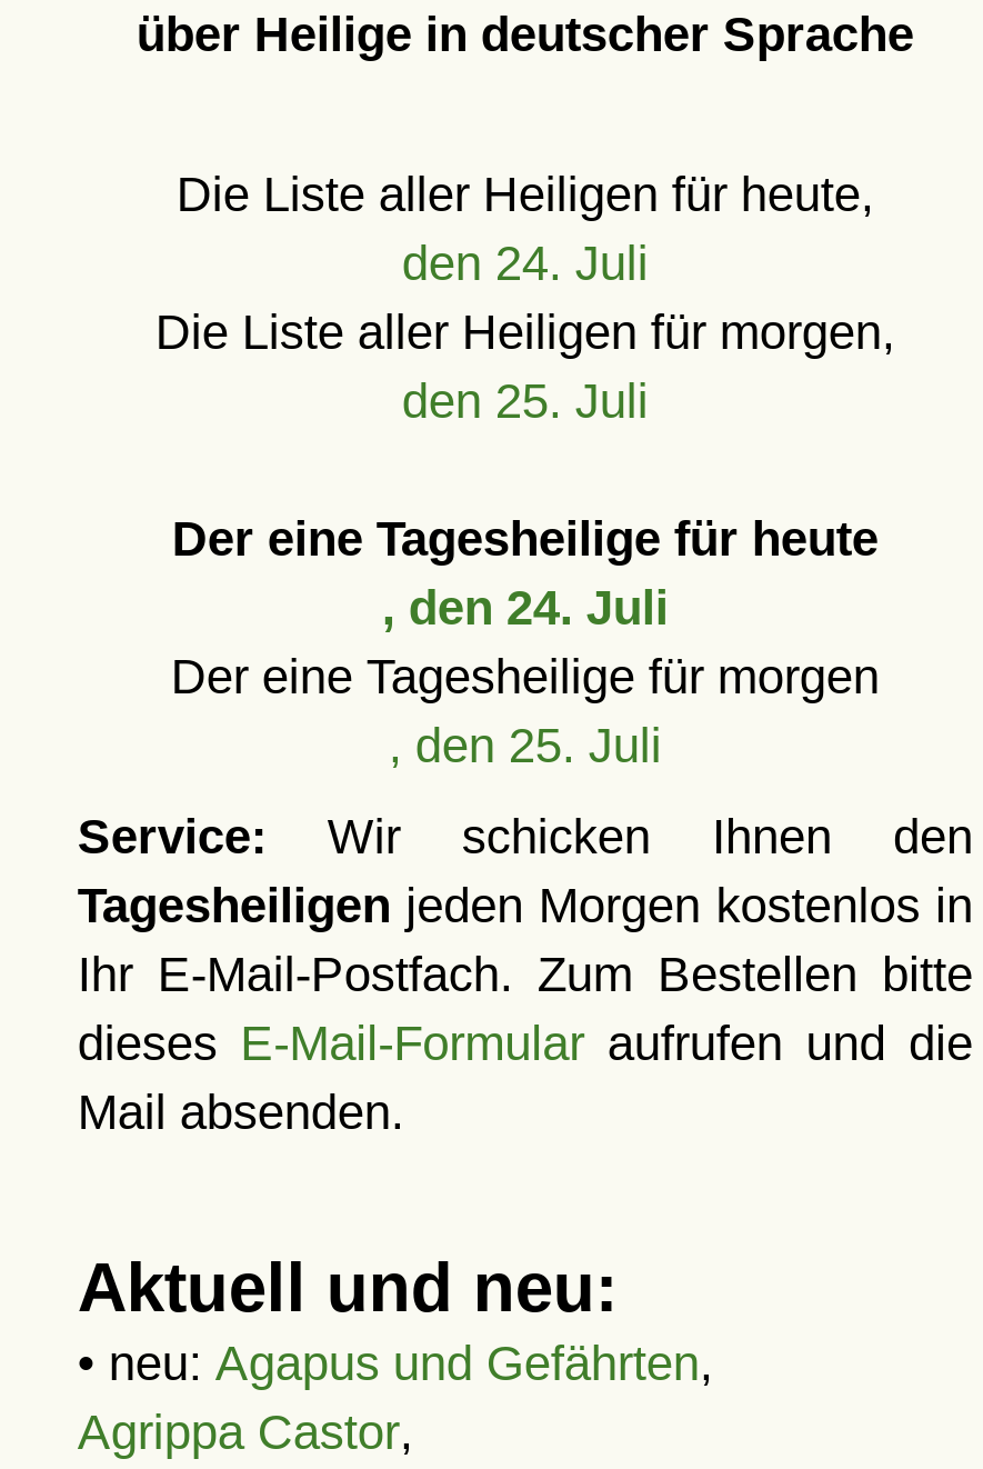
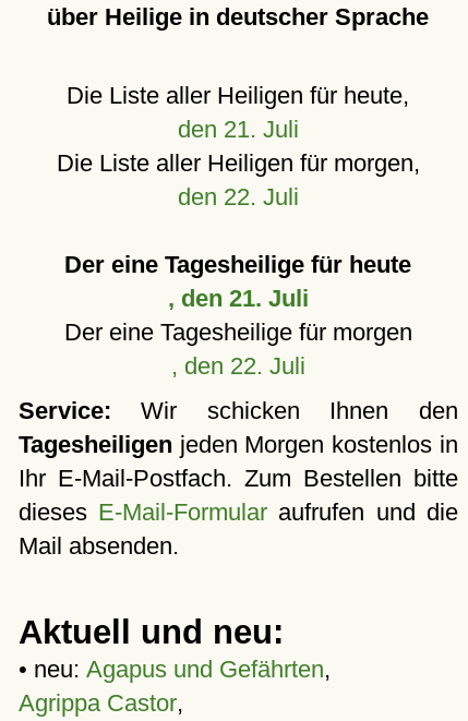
[402,236,648,291] den 24. Juli -> [178,116,299,143] den 21. Juli
[402,373,648,429] den 25. Juli -> [178,183,299,211] den 22. Juli
[382,580,668,636] , den 24. Juli -> [168,285,309,312] , den 21. Juli
[389,718,662,773] , den 25. Juli -> [171,352,305,380] , den 22. Juli

